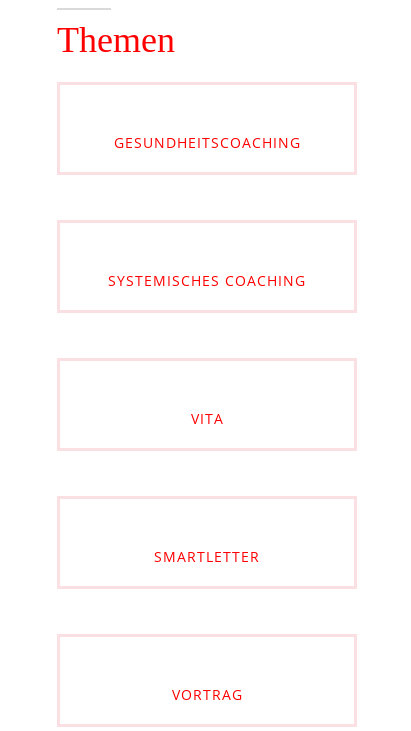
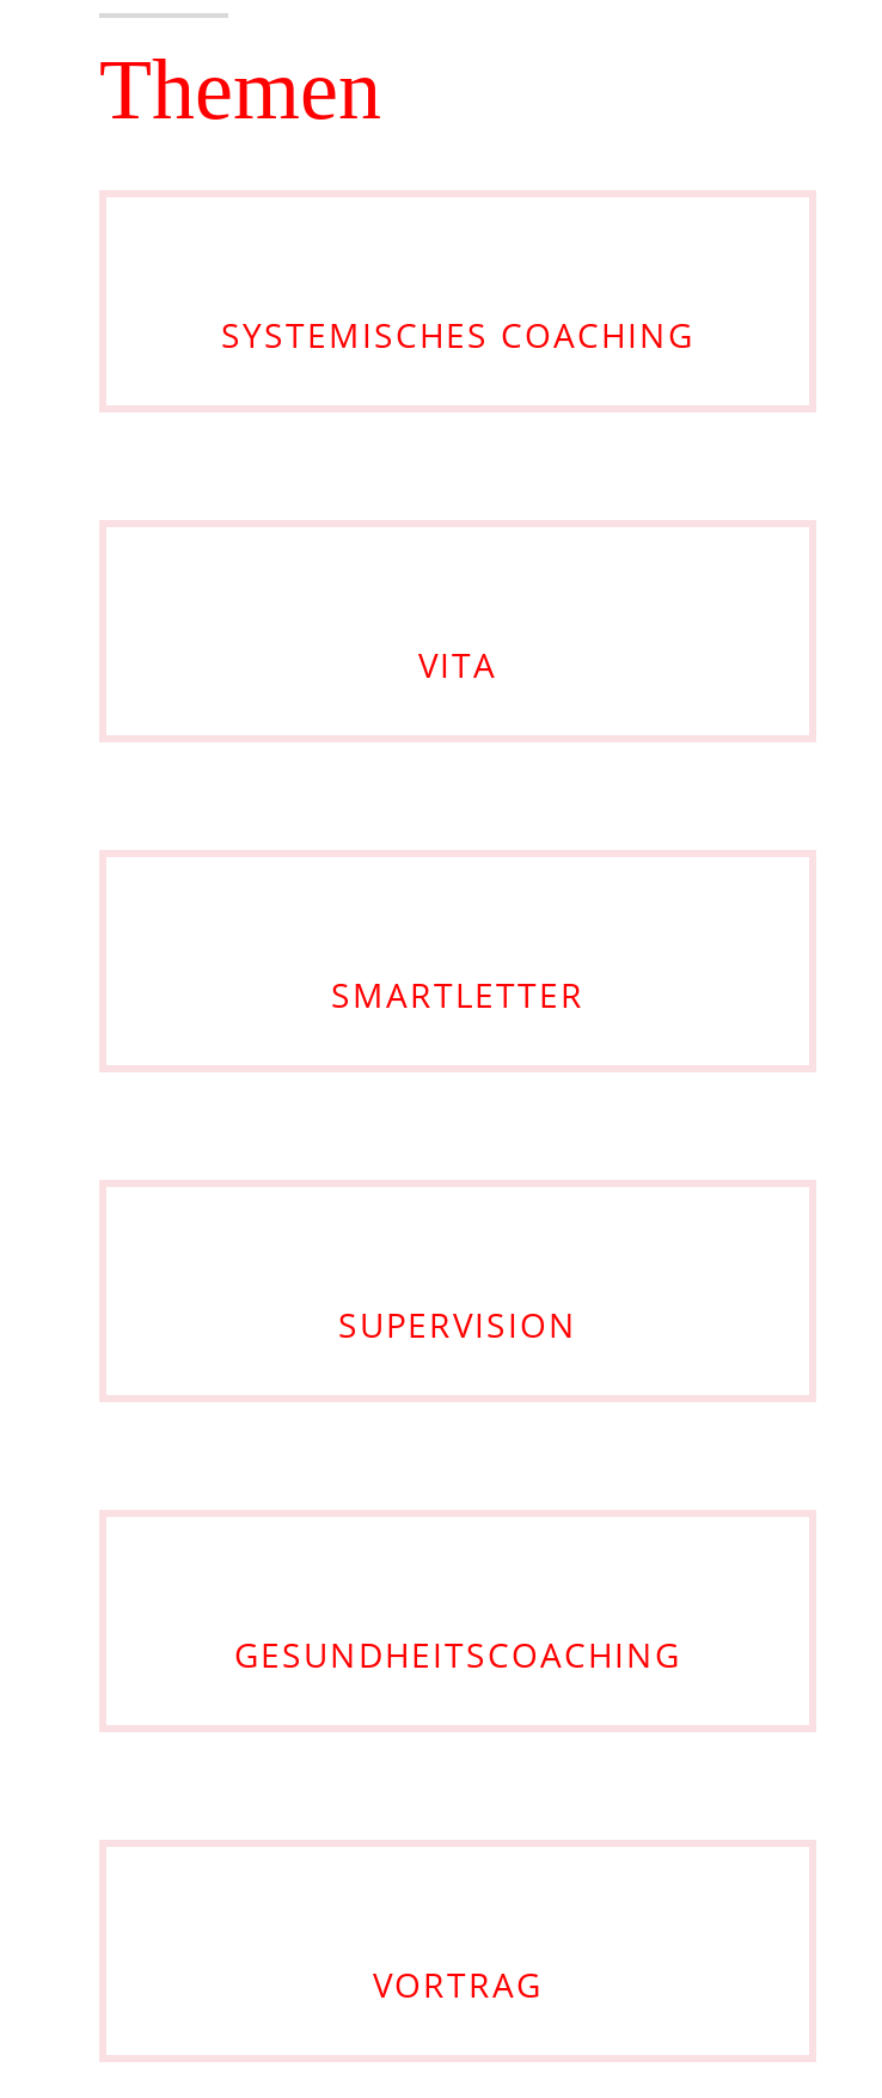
moved [113,133,300,152] -> [234,1632,681,1678]: GESUNDHEITSCOACHING
moved [108,271,306,566] -> [221,313,694,1018]: SYSTEMISCHES COACHING | VITA | SMARTLETTER
none -> [338,1303,577,1348] SUPERVISION

